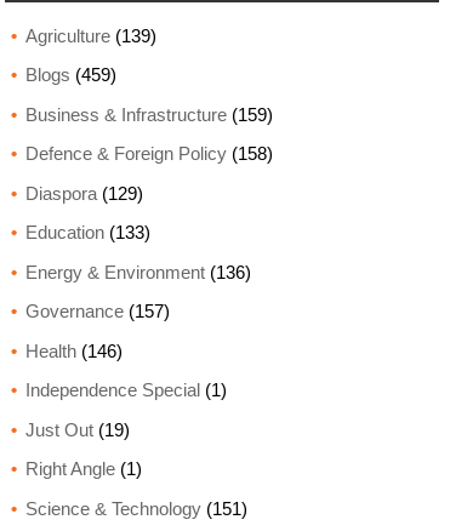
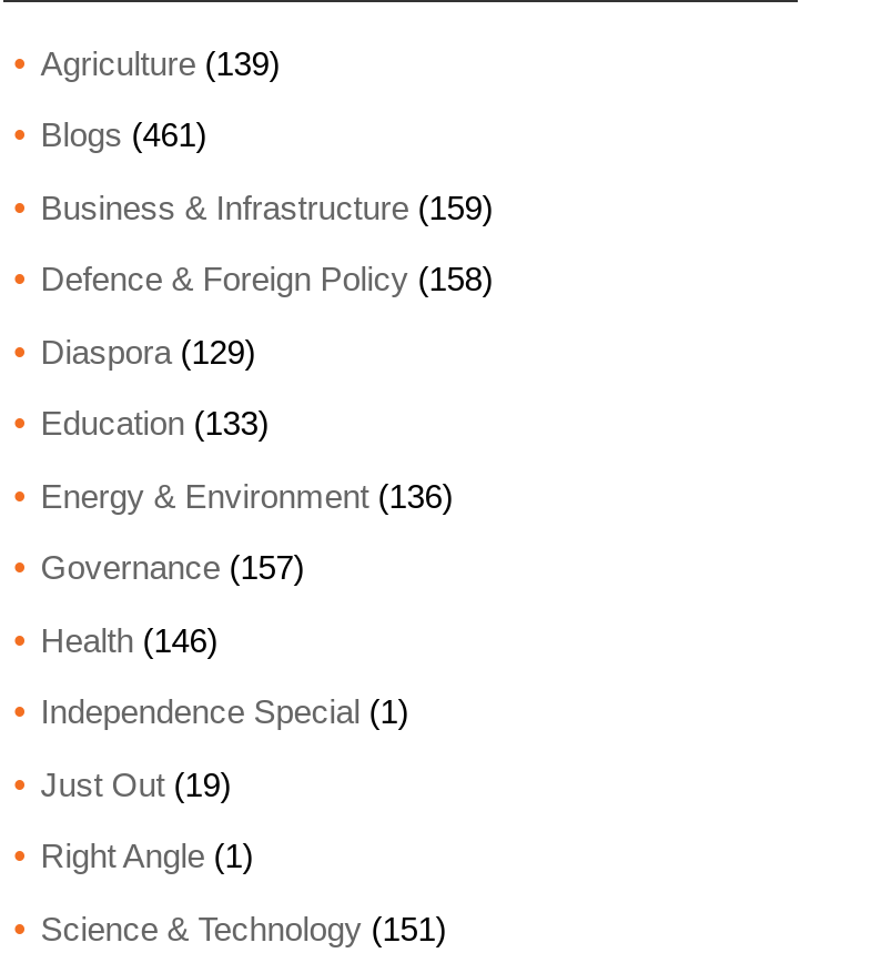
[25,64,116,85] Blogs (459) -> [41,116,207,154] Blogs (461)

